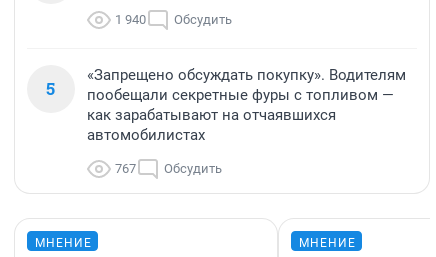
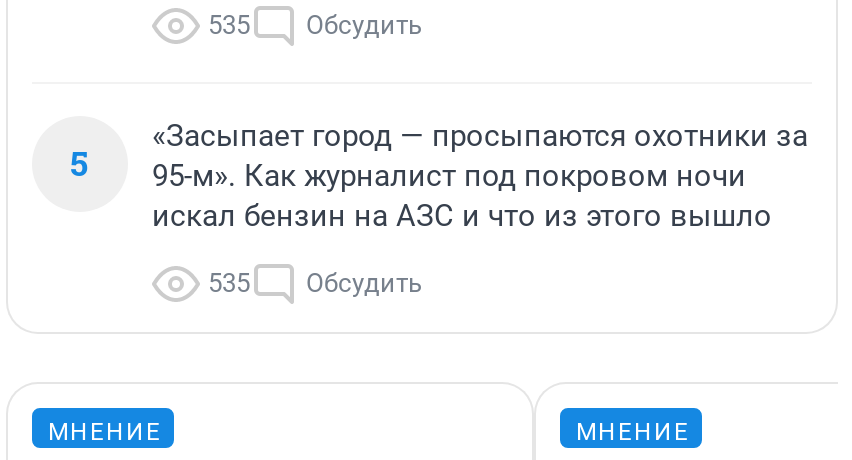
[115,12,232,27] 1 940 Обсудить -> [208,10,422,40] 535 Обсудить
[87,66,406,144] «Запрещено обсуждать покупку». Водителям | пообещали секретные фуры с топливом — | как зарабатывают на отчаявшихся | автомобилистах -> [152,118,808,234] «Засыпает город — просыпаются охотники за | 95-м». Как журналист под покровом ночи | искал бензин на АЗС и что из этого вышло
[115,161,222,176] 767 Обсудить -> [208,268,422,298] 535 Обсудить

